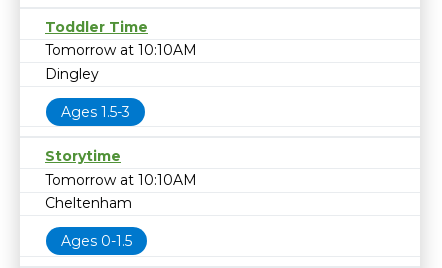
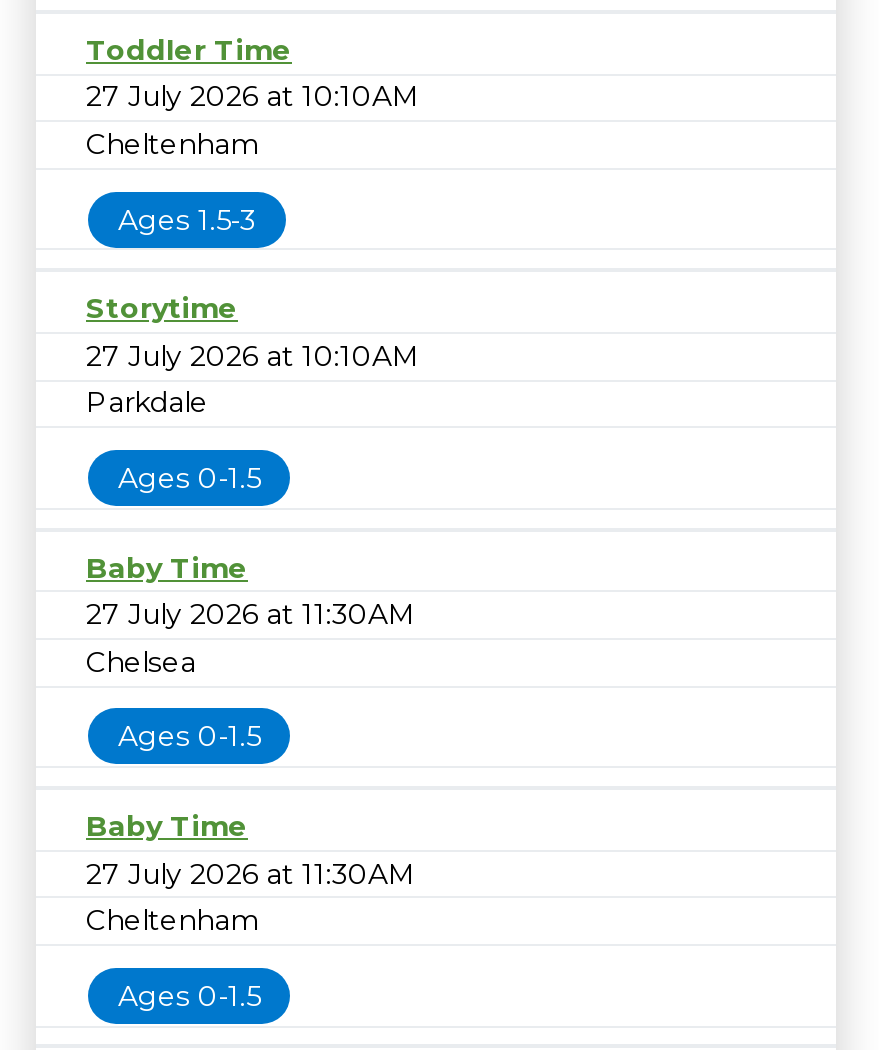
[45,41,197,83] Tomorrow at 10:10AM | Dingley -> [86,79,420,162] 27 July 2026 at 10:10AM | Cheltenham
[45,171,197,189] Tomorrow at 10:10AM -> [86,338,420,891] 27 July 2026 at 10:10AM | Parkdale | Ages 0-1.5 | Baby Time | 27 July 2026 at 11:30AM | Chelsea | Ages 0-1.5 | Baby Time | 27 July 2026 at 11:30AM

